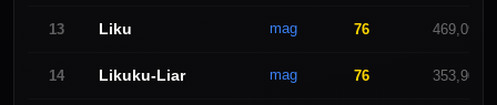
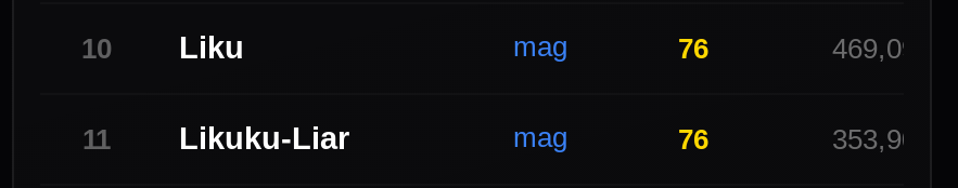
[49,21,64,38] 13 -> [81,31,112,64] 10
[49,67,64,84] 14 -> [82,122,111,155] 11

